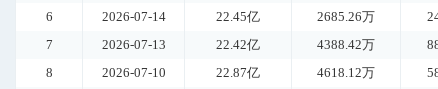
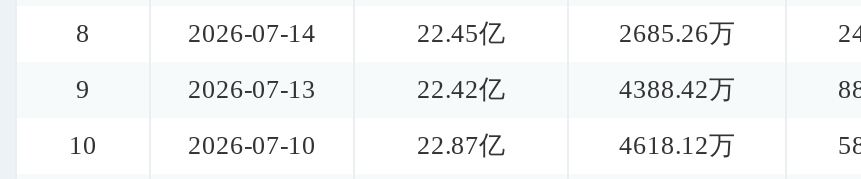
[45,9,52,24] 6 -> [76,18,90,48] 8
[45,37,52,52] 7 -> [76,74,90,104] 9
[45,65,52,80] 8 -> [69,130,97,160] 10

